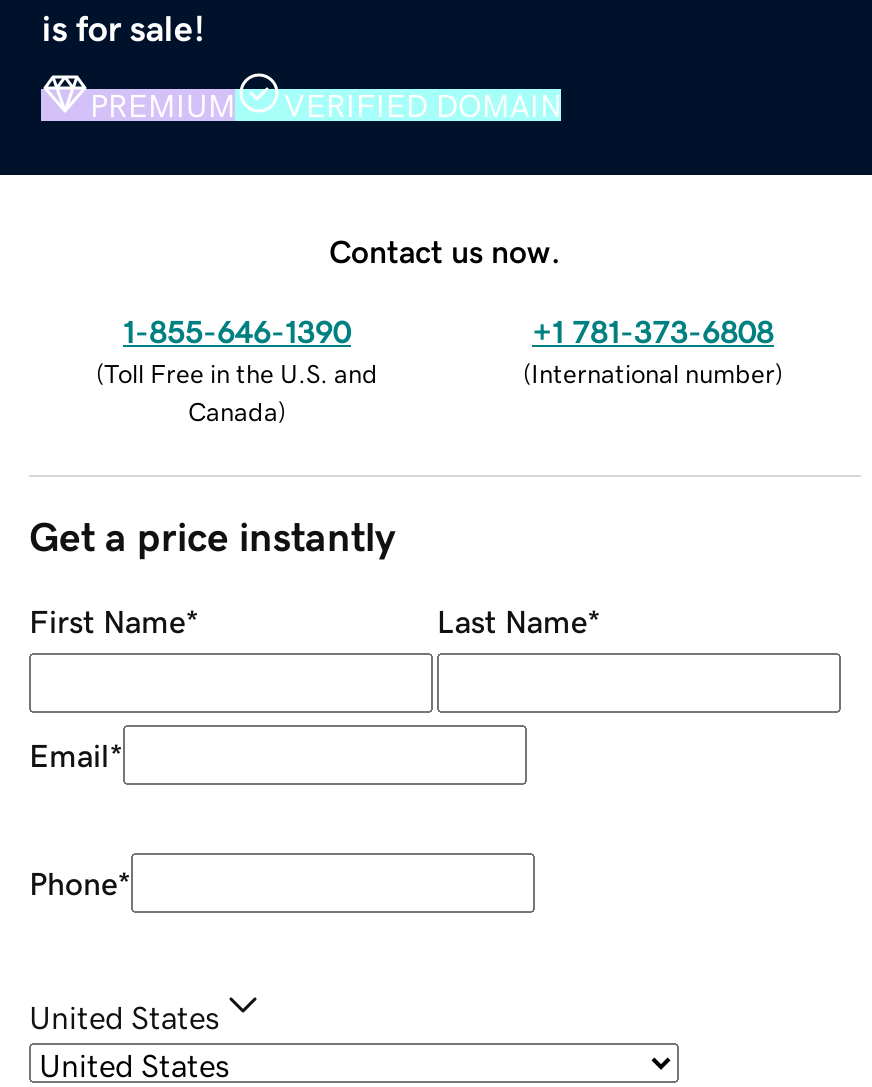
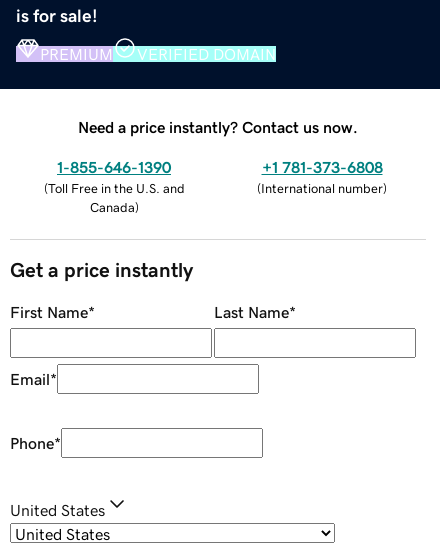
[329,234,561,266] Contact us now. -> [78,119,358,135] Need a price instantly? Contact us now.

